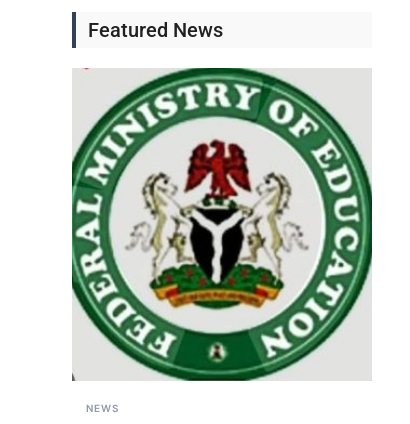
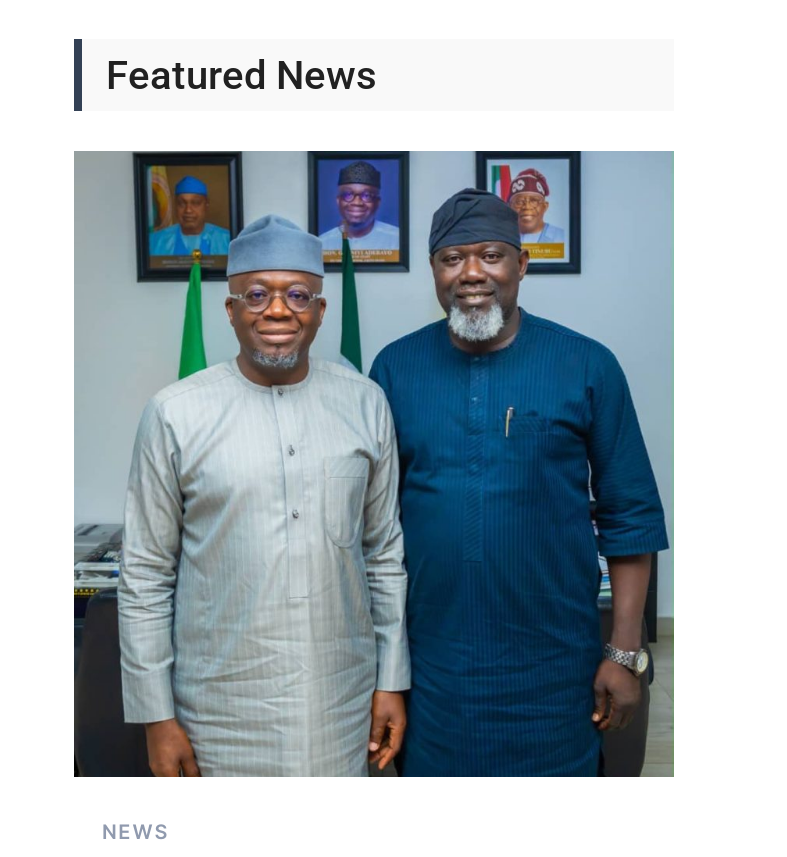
[72,67,372,382] [image] -> [72,149,676,779] [image]

